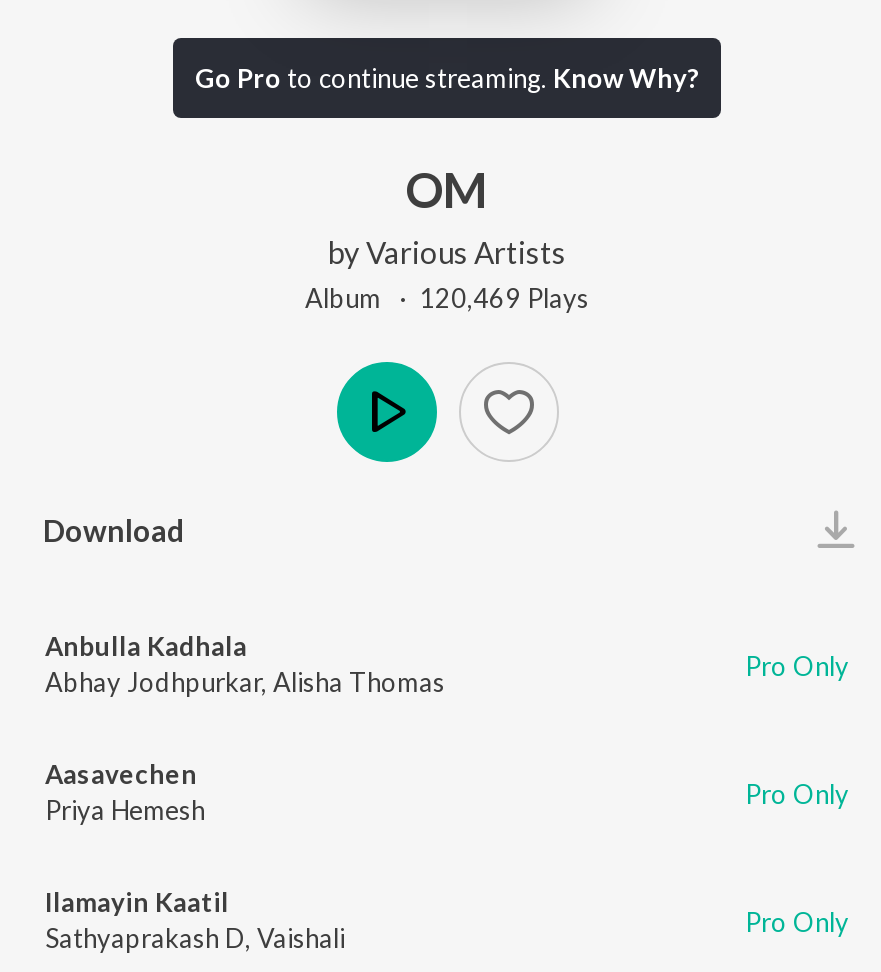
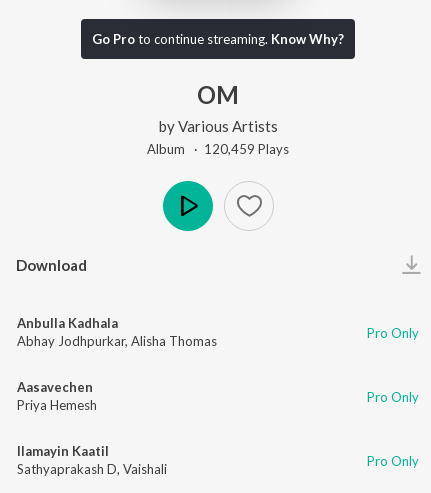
[305,281,589,313] Album · 120,469 Plays -> [147,140,289,156] Album · 120,459 Plays

